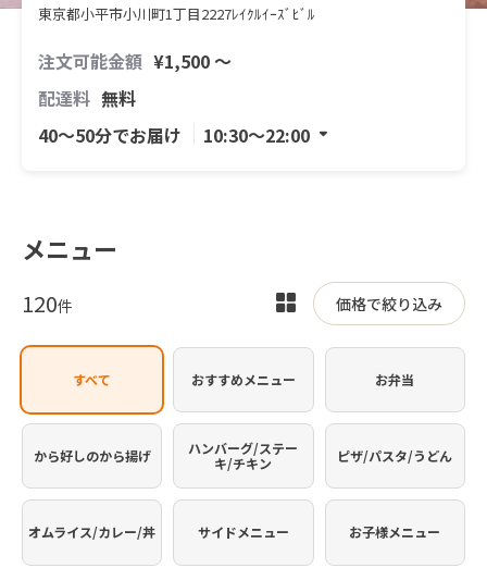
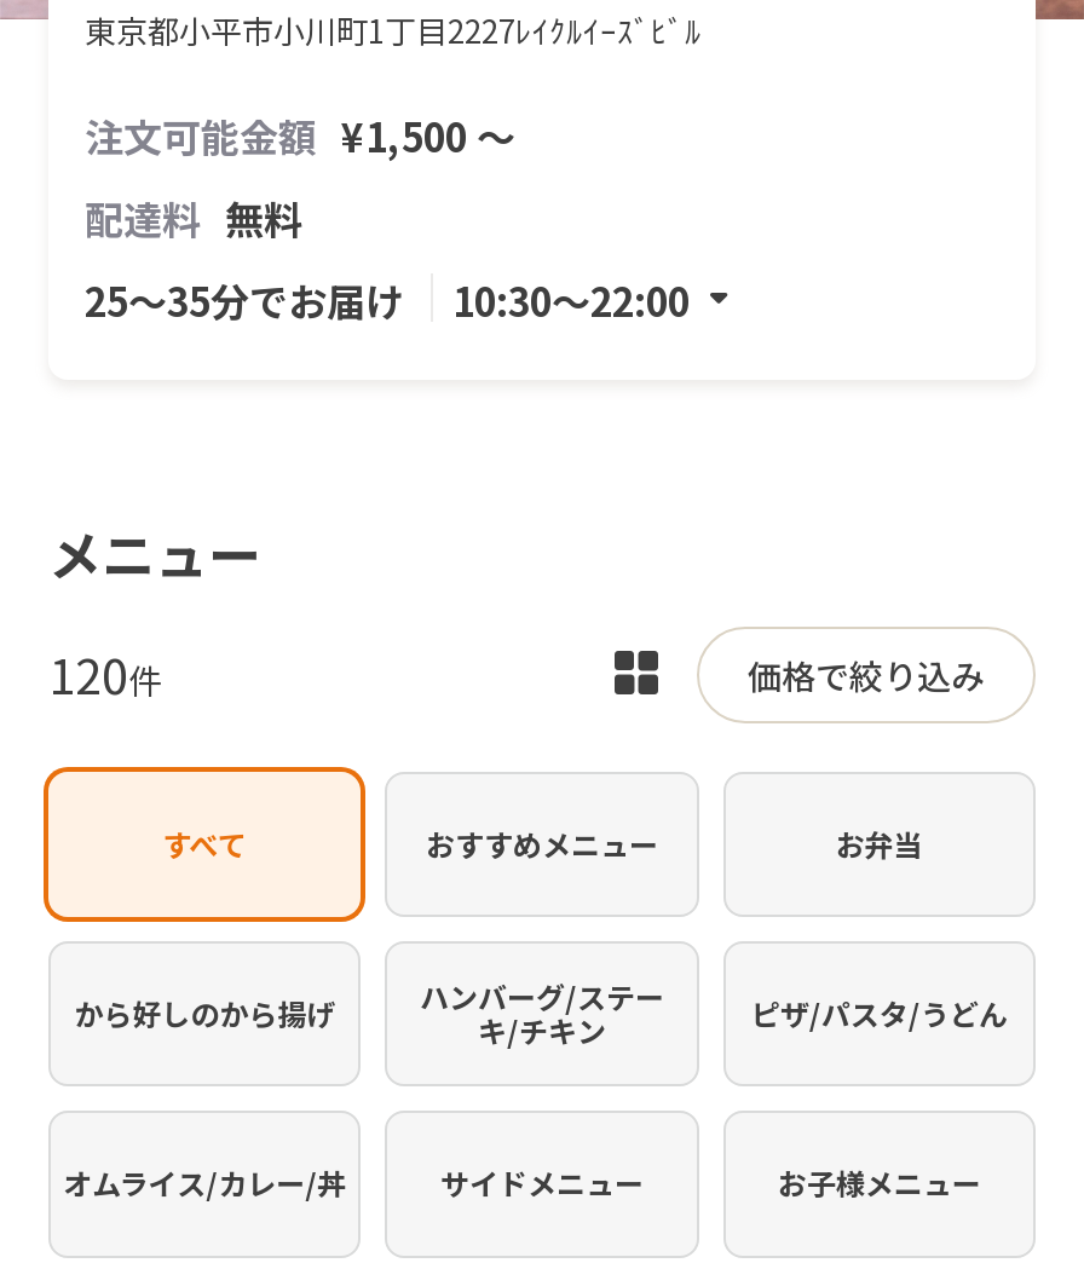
[38,122,310,148] 40〜50分でお届け 10:30〜22:00 -> [85,271,690,329] 25〜35分でお届け 10:30〜22:00

